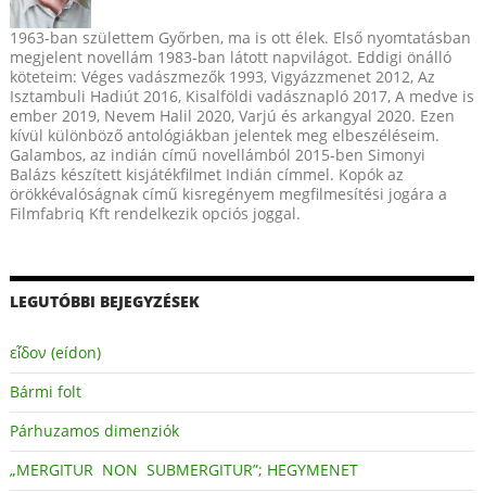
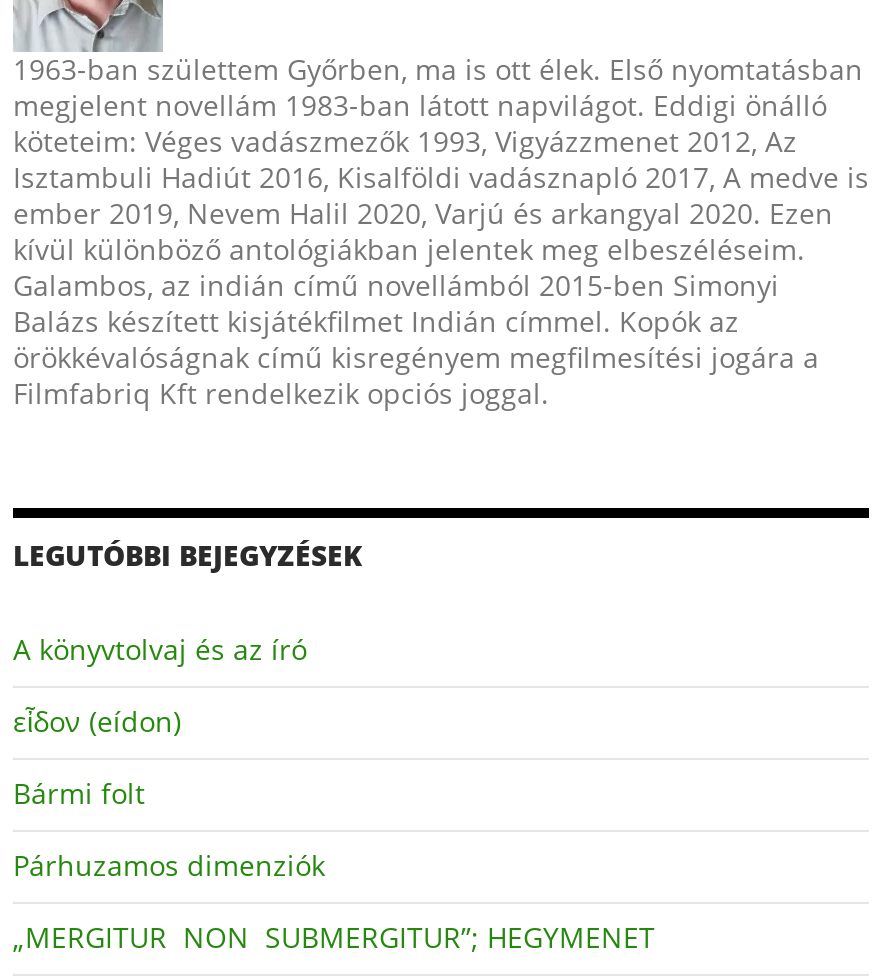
none -> [13,630,307,668] A könyvtolvaj és az író

